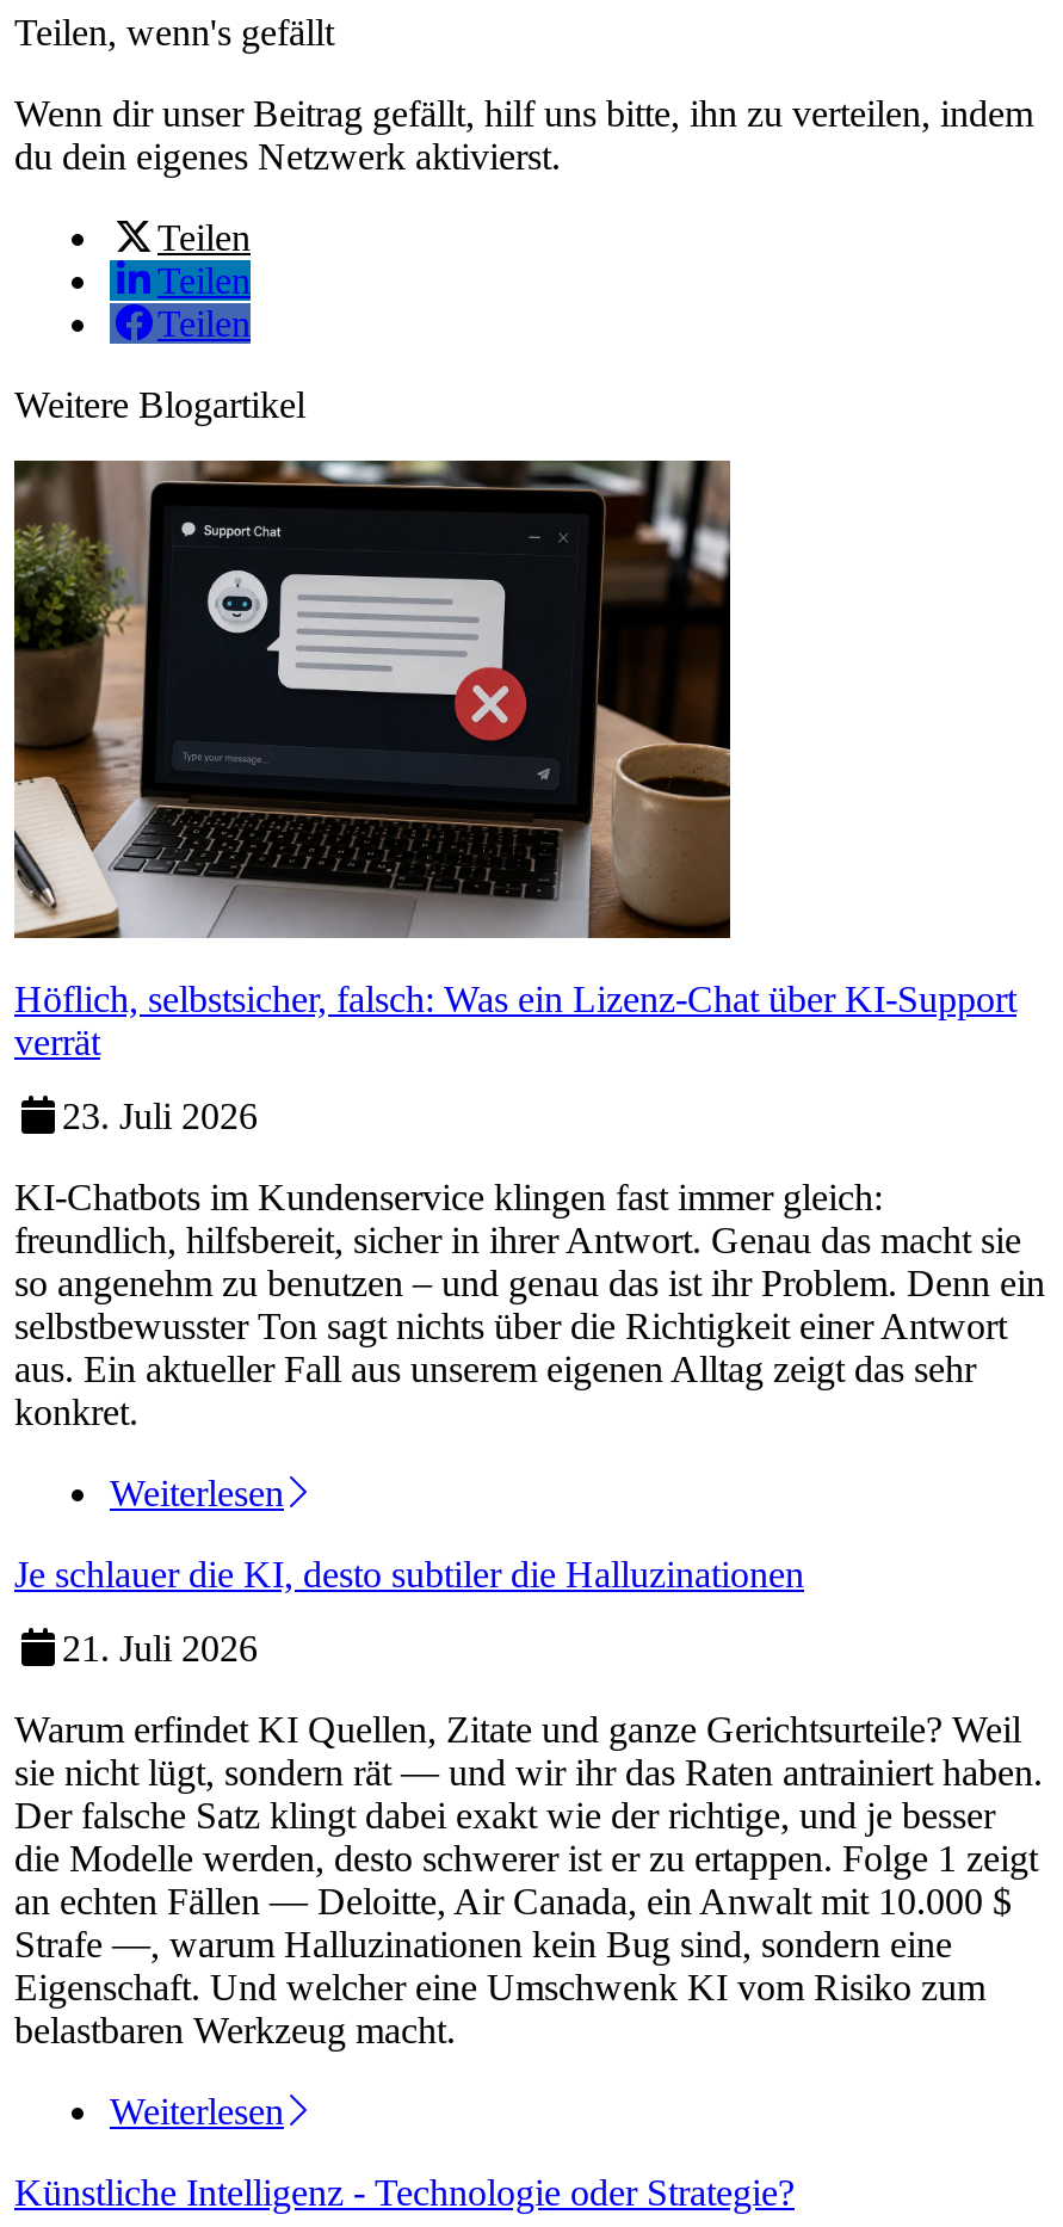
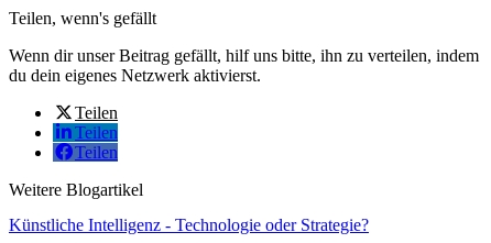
[12,458,1045,2132] [image] | Höflich, selbstsicher, falsch: Was ein Lizenz-Chat über KI-Support | verrät | 23. Juli 2026 | KI-Chatbots im Kundenservice klingen fast immer gleich: | freundlich, hilfsbereit, sicher in ihrer Antwort. Genau das macht sie | so angenehm zu benutzen – und genau das ist ihr Problem. Denn ein | selbstbewusster Ton sagt nichts über die Richtigkeit einer Antwort | aus. Ein aktueller Fall aus unserem eigenen Alltag zeigt das sehr | konkret. | Weiterlesen | Je schlauer die KI, desto subtiler die Halluzinationen | 21. Juli 2026 | Warum erfindet KI Quellen, Zitate und ganze Gerichtsurteile? Weil | sie nicht lügt, sondern rät — und wir ihr das Raten antrainiert haben. | Der falsche Satz klingt dabei exakt wie der richtige, und je besser | die Modelle werden, desto schwerer ist er zu ertappen. Folge 1 zeigt | an echten Fällen — Deloitte, Air Canada, ein Anwalt mit 10.000 $ | Strafe —, warum Halluzinationen kein Bug sind, sondern eine | Eigenschaft. Und welcher eine Umschwenk KI vom Risiko zum | belastbaren Werkzeug macht. | Weiterlesen -> none

